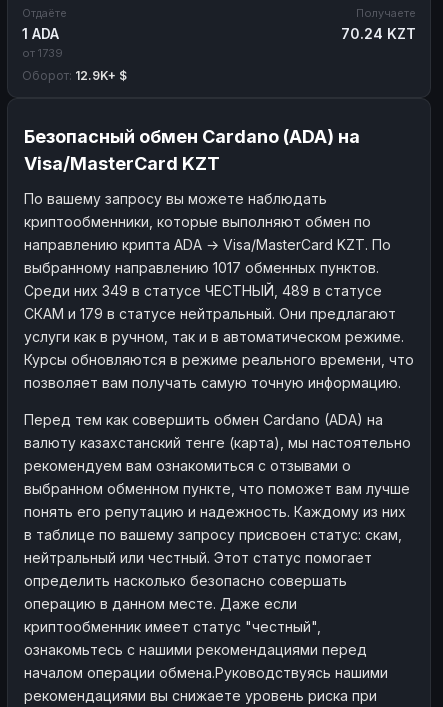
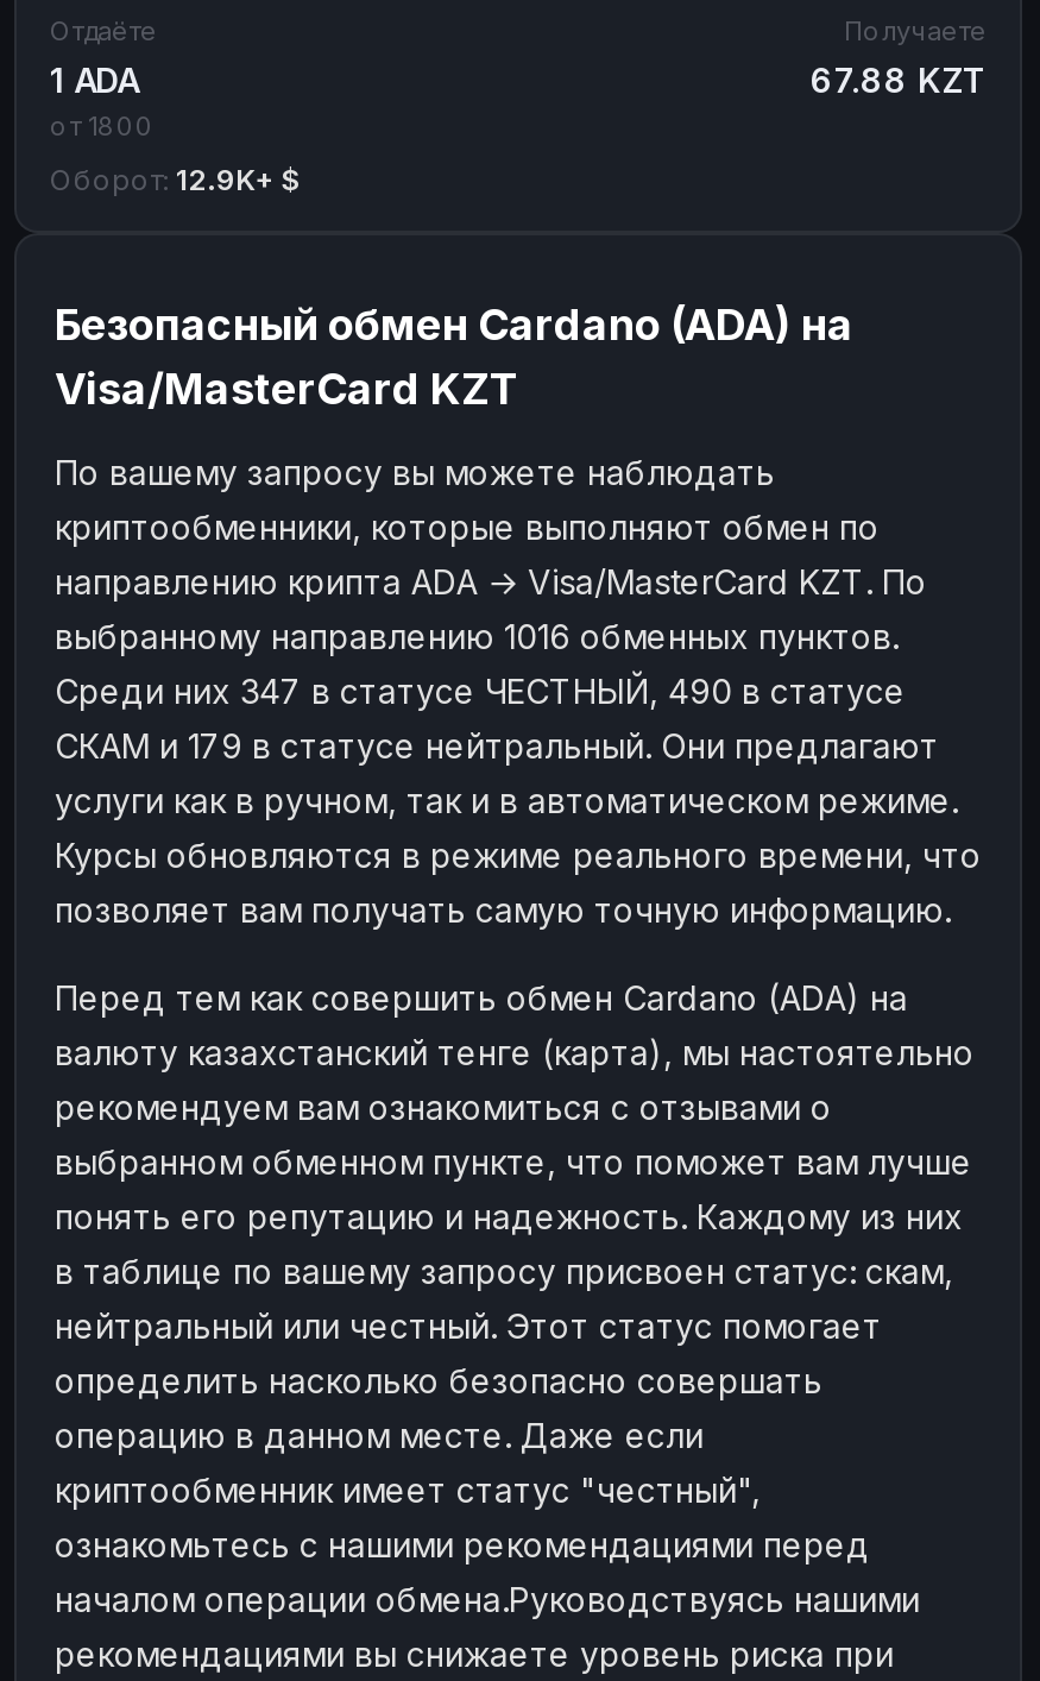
[341,24,416,41] 70.24 KZT -> [811,58,987,99] 67.88 KZT
[22,45,63,59] от 1739 -> [50,108,155,141] от 1800
[24,258,379,275] выбранному направлению 1017 обменных пунктов. -> [55,615,899,655] выбранному направлению 1016 обменных пунктов.
[24,281,382,298] Среди них 349 в статусе ЧЕСТНЫЙ, 489 в статусе -> [55,669,906,710] Среди них 347 в статусе ЧЕСТНЫЙ, 490 в статусе

